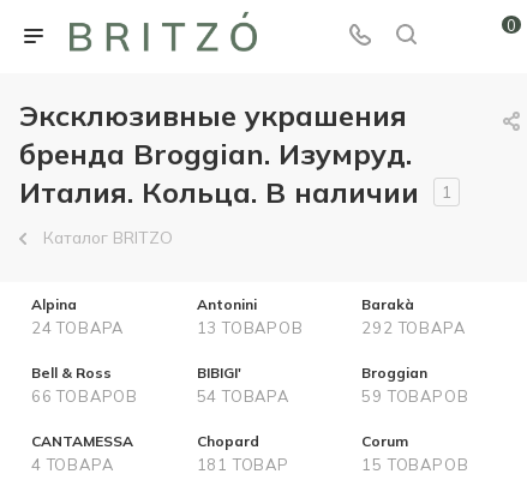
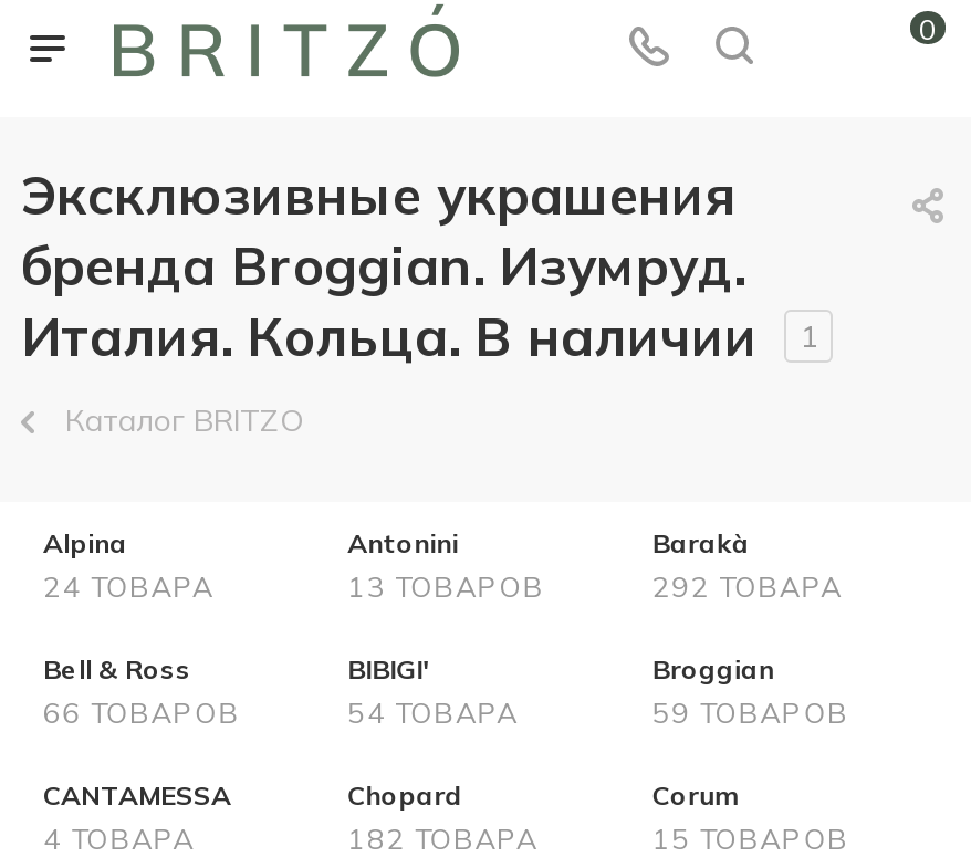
[197,455,289,474] 181 ТОВАР -> [348,820,538,856] 182 ТОВАРА

